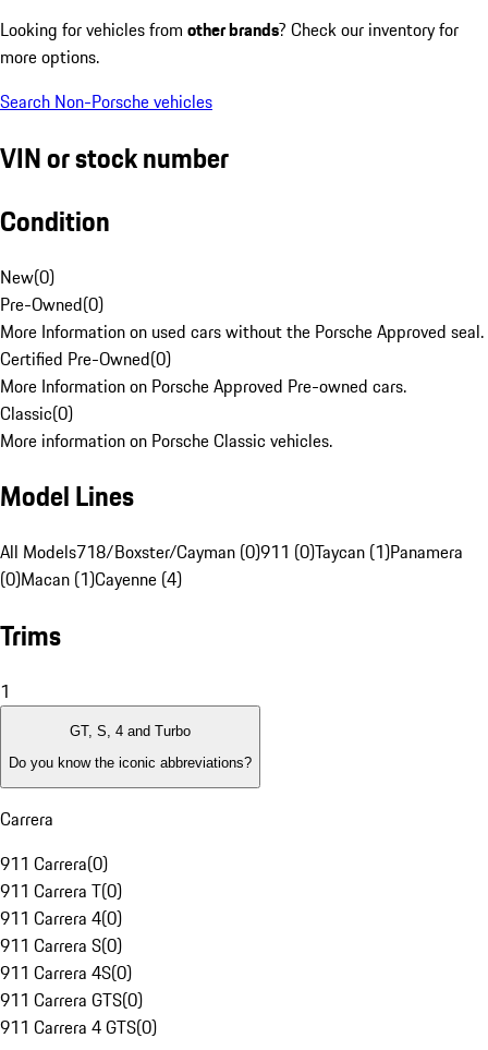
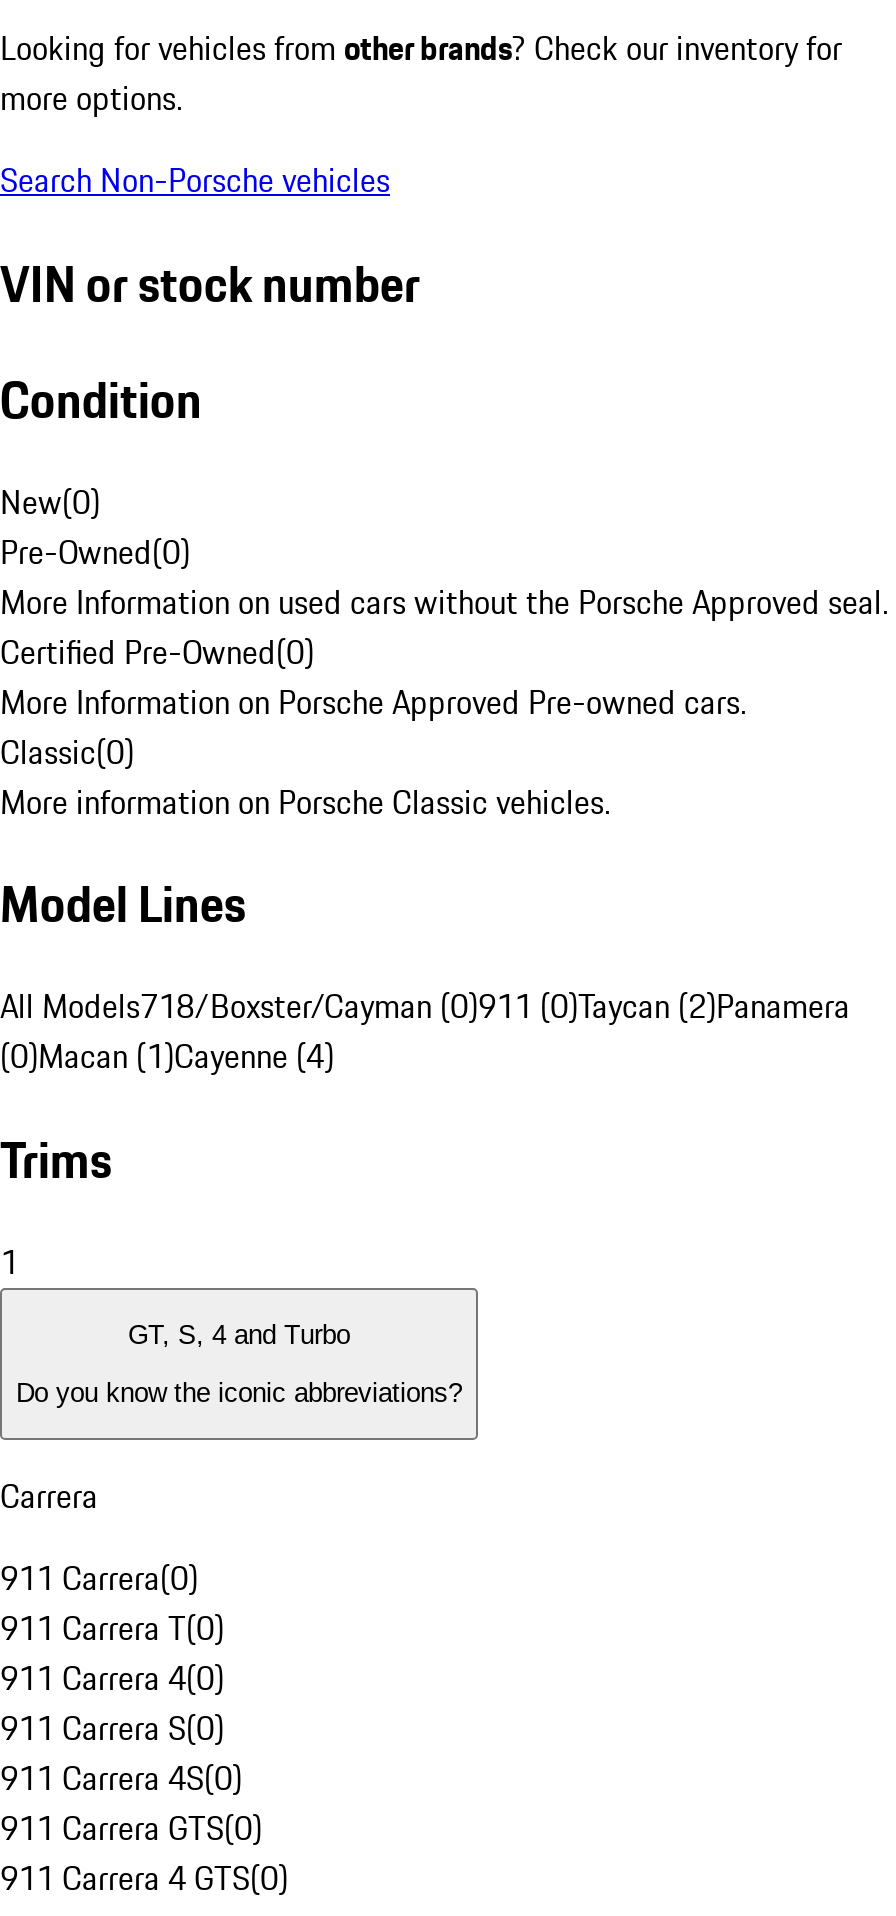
[0,539,463,565] All Models718/Boxster/Cayman (0)911 (0)Taycan (1)Panamera -> [0,983,850,1031] All Models718/Boxster/Cayman (0)911 (0)Taycan (2)Panamera

